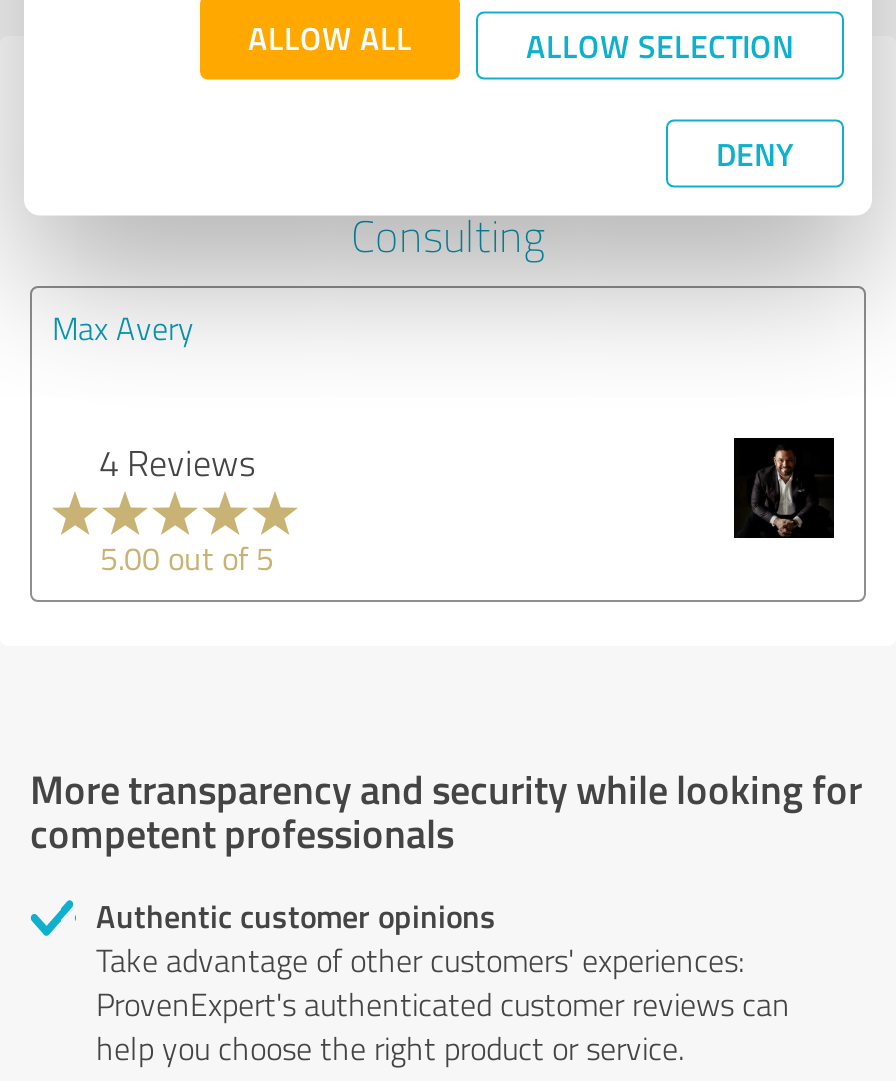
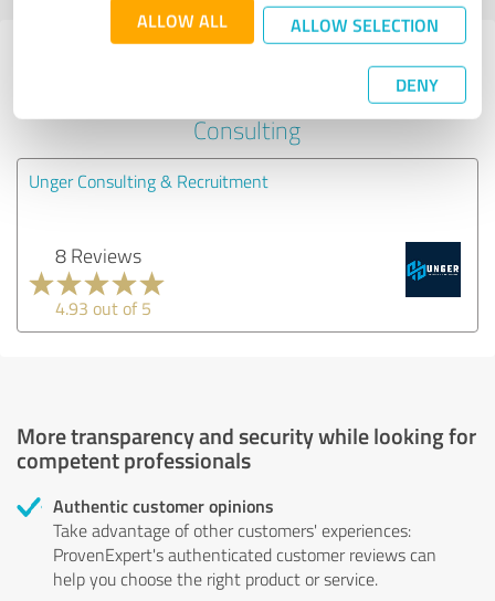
[52,305,194,349] Max Avery -> [29,169,268,193] Unger Consulting & Recruitment
[99,437,255,485] 4 Reviews -> [55,242,141,268] 8 Reviews
[734,438,834,538] [image] -> [406,242,461,297] [image]
[100,535,274,579] 5.00 out of 5 -> [55,296,151,320] 4.93 out of 5

